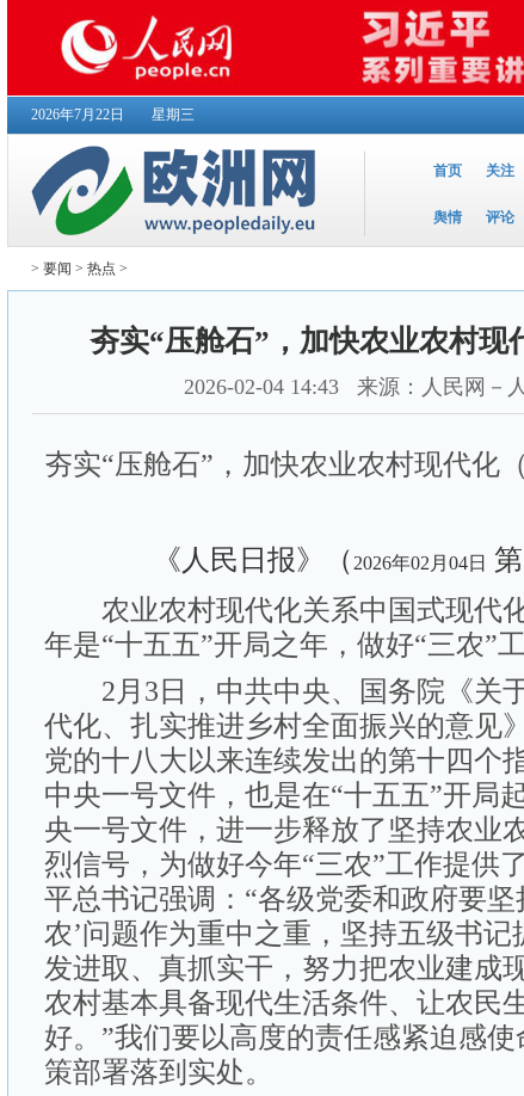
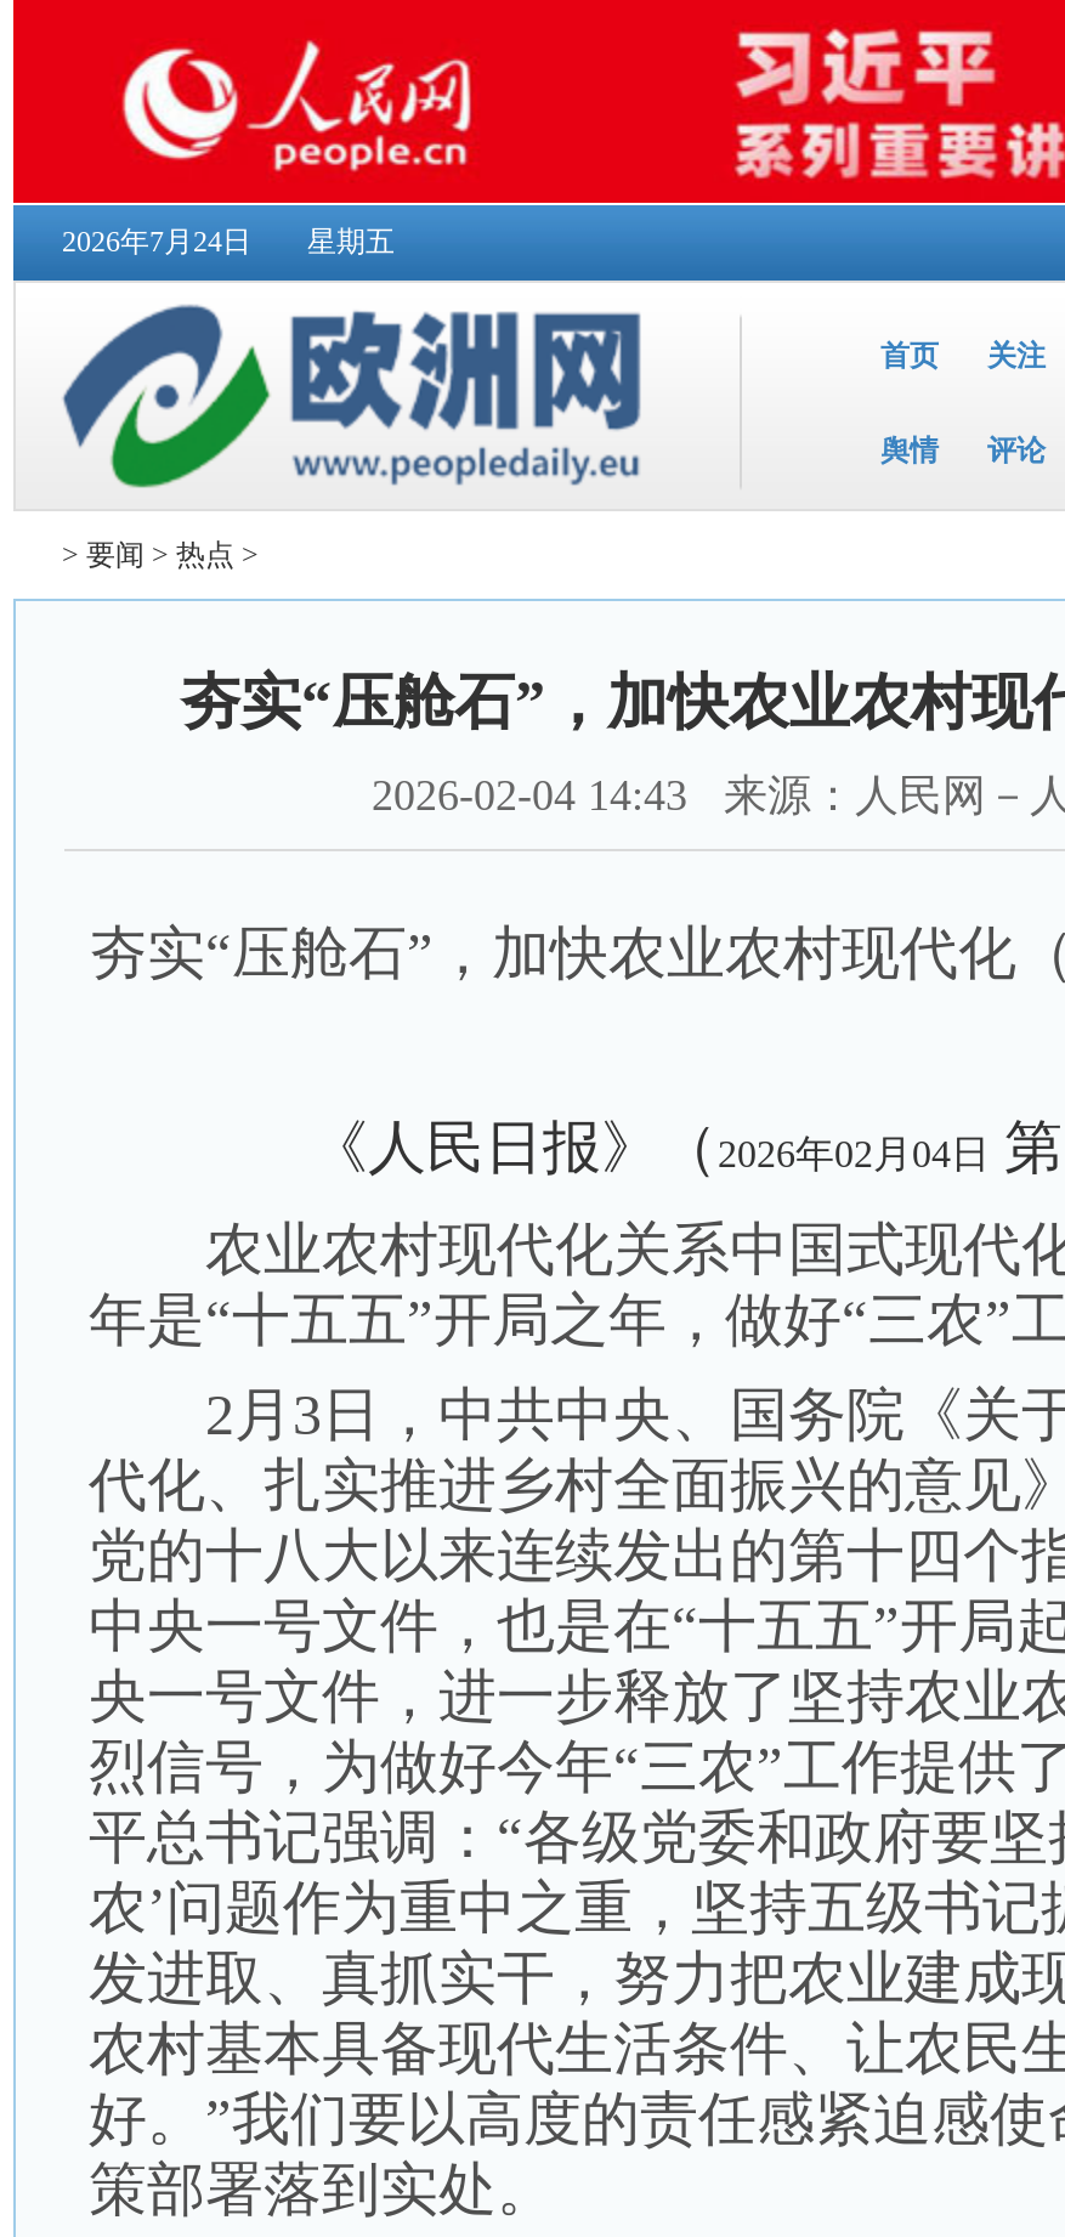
[31,106,128,123] 2026年7月22日 -> [62,225,259,259] 2026年7月24日
[152,106,195,123] 星期三 -> [307,225,395,259] 星期五

